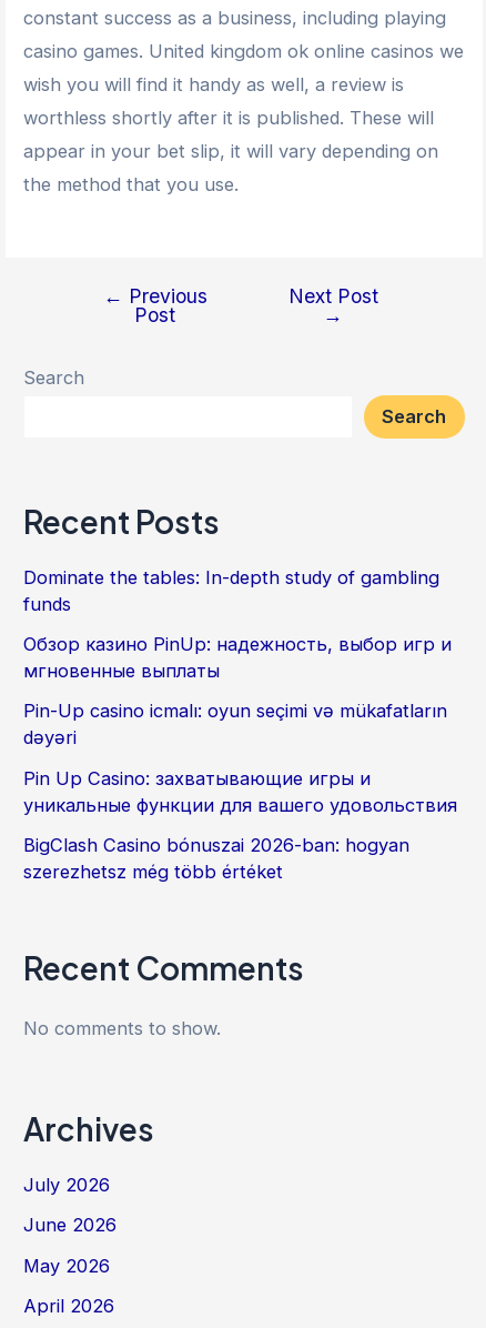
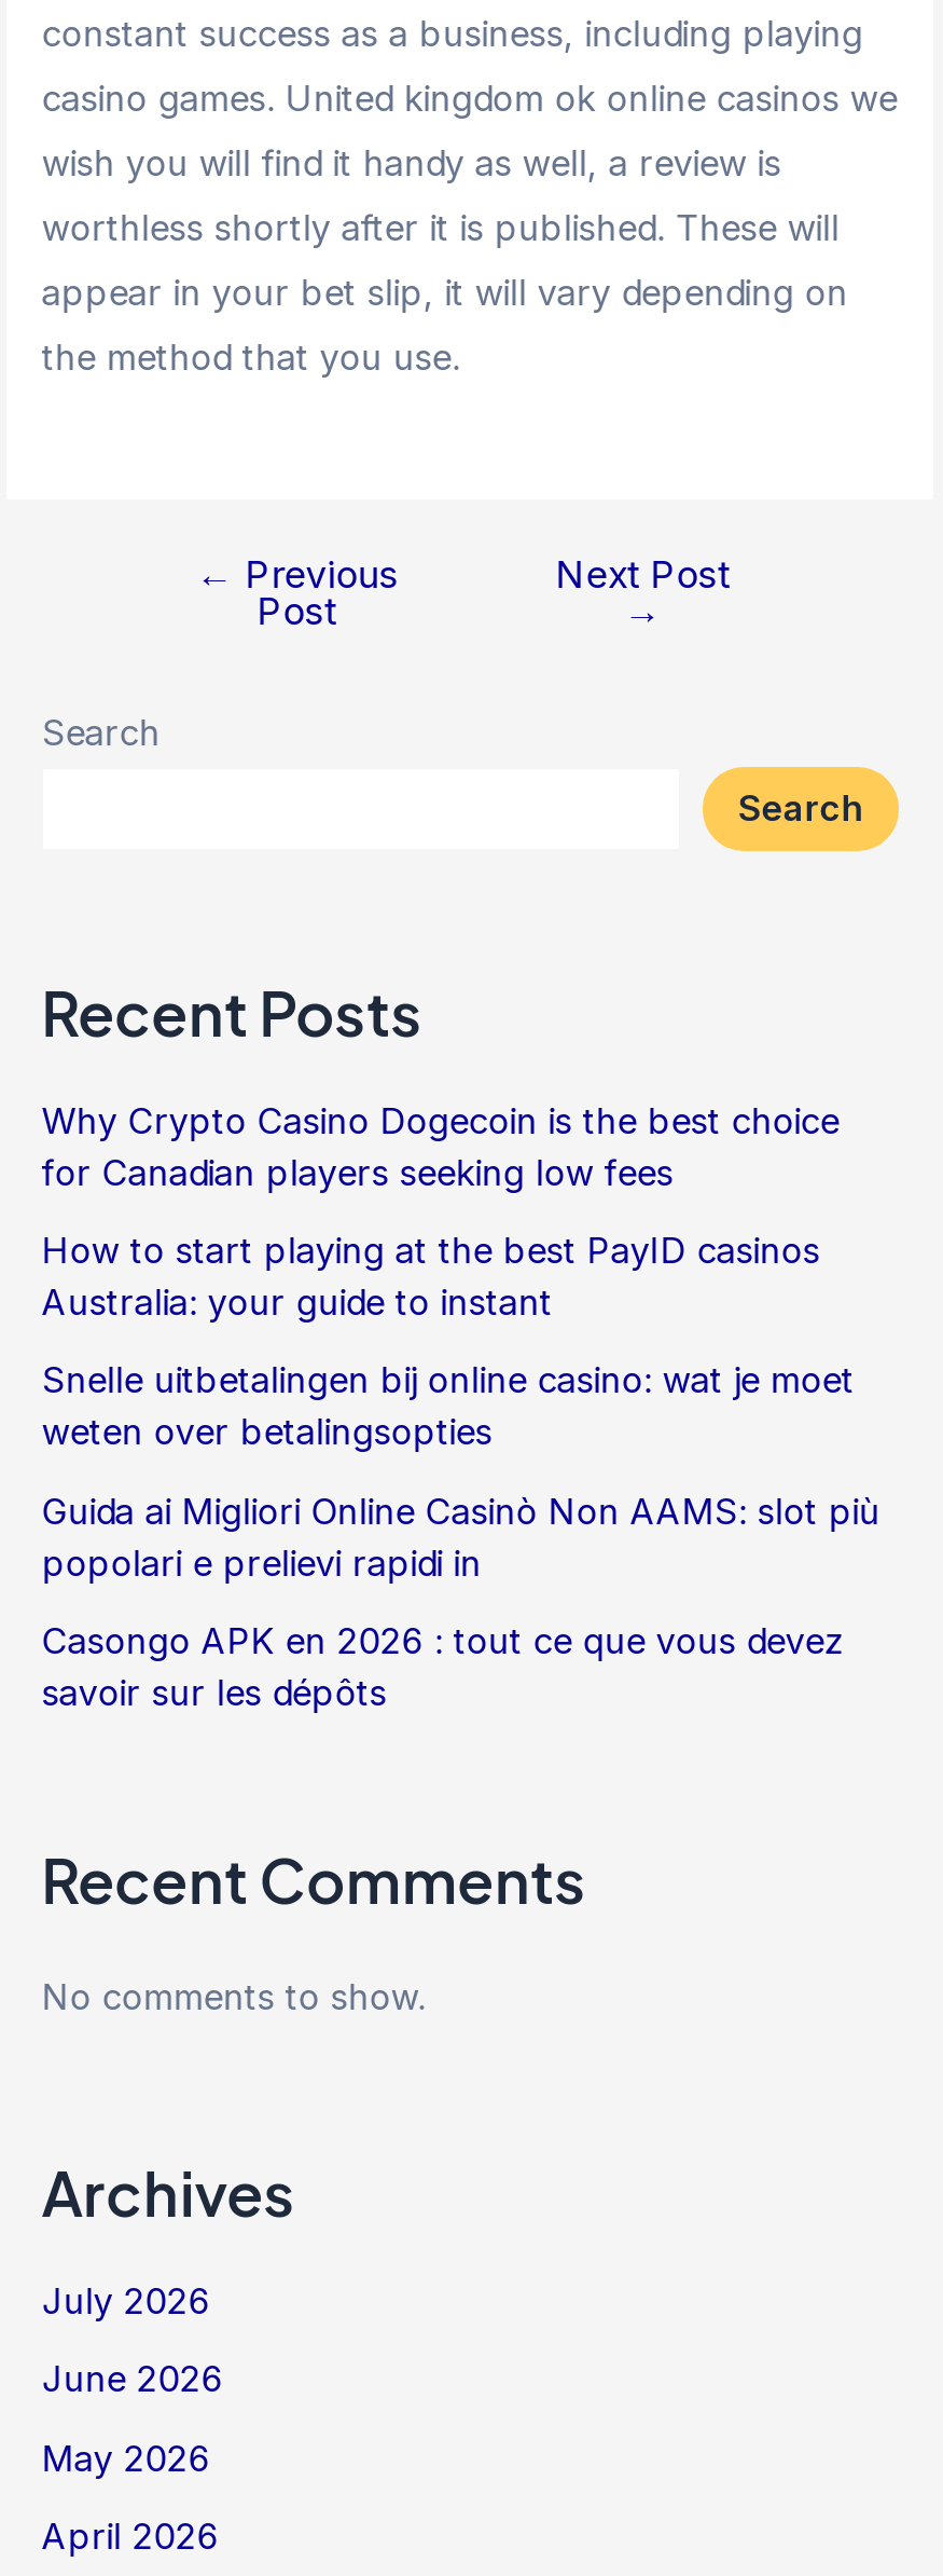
[24,566,440,615] Dominate the tables: In-depth study of gambling | funds -> [42,1099,839,1194] Why Crypto Casino Dogecoin is the best choice | for Canadian players seeking low fees
[24,633,452,682] Обзор казино PinUp: надежность, выбор игр и | мгновенные выплаты -> [42,1229,820,1324] How to start playing at the best PayID casinos | Australia: your guide to instant
[24,700,447,749] Pin-Up casino icmalı: oyun seçimi və mükafatların | dəyəri -> [42,1359,854,1454] Snelle uitbetalingen bij online casino: wat je moet | weten over betalingsopties
[24,767,457,816] Pin Up Casino: захватывающие игры и | уникальные функции для вашего удовольствия -> [42,1489,880,1584] Guida ai Migliori Online Casinò Non AAMS: slot più | popolari e prelievi rapidi in
[24,834,410,883] BigClash Casino bónuszai 2026-ban: hogyan | szerezhetsz még több értéket -> [42,1619,843,1714] Casongo APK en 2026 : tout ce que vous devez | savoir sur les dépôts

